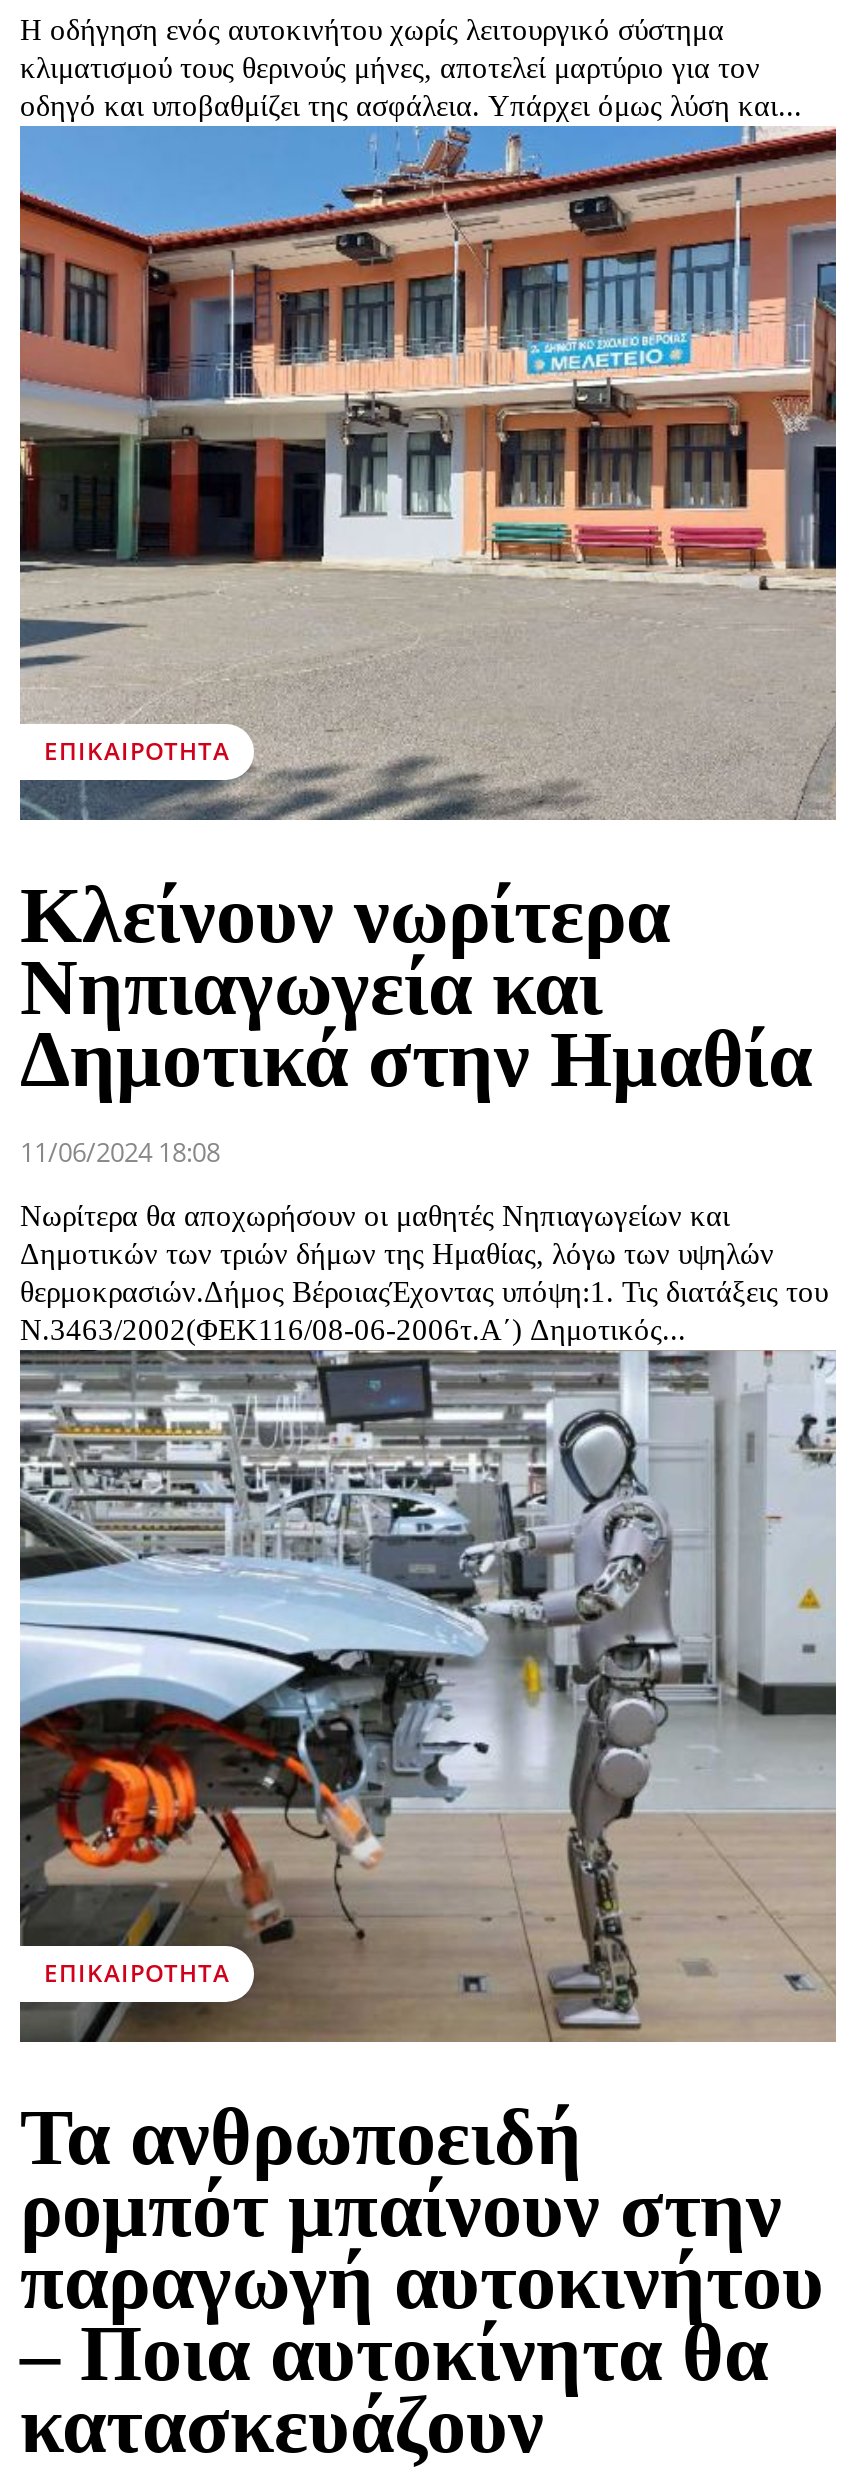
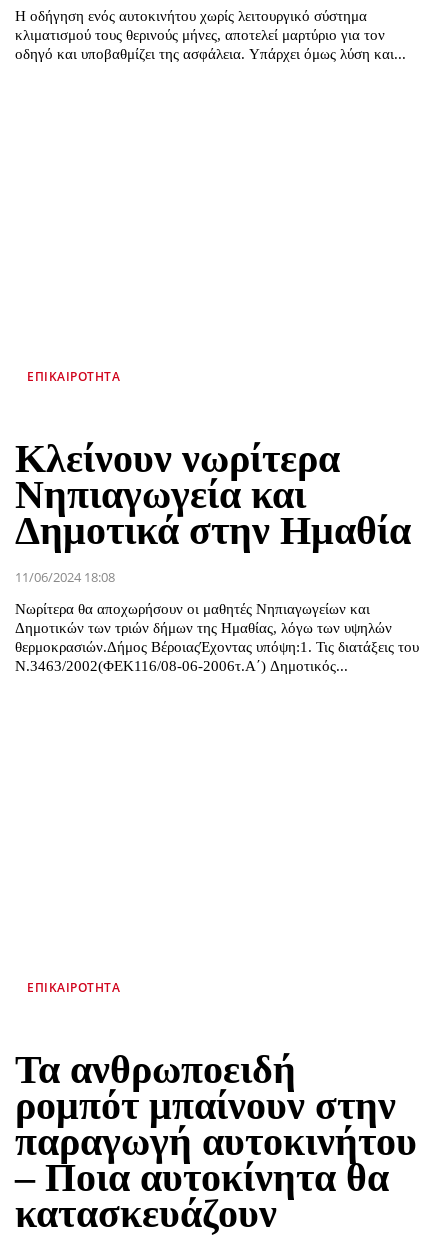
[18,126,838,822] [image] -> none
[18,1348,838,2044] [image] -> none

